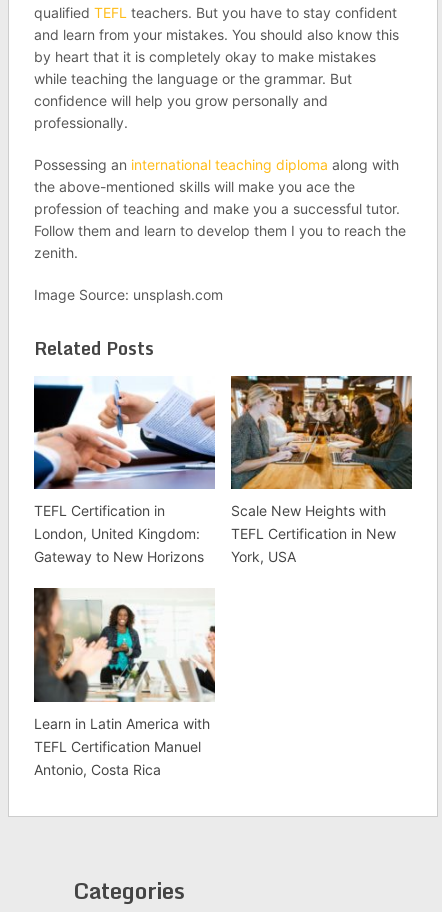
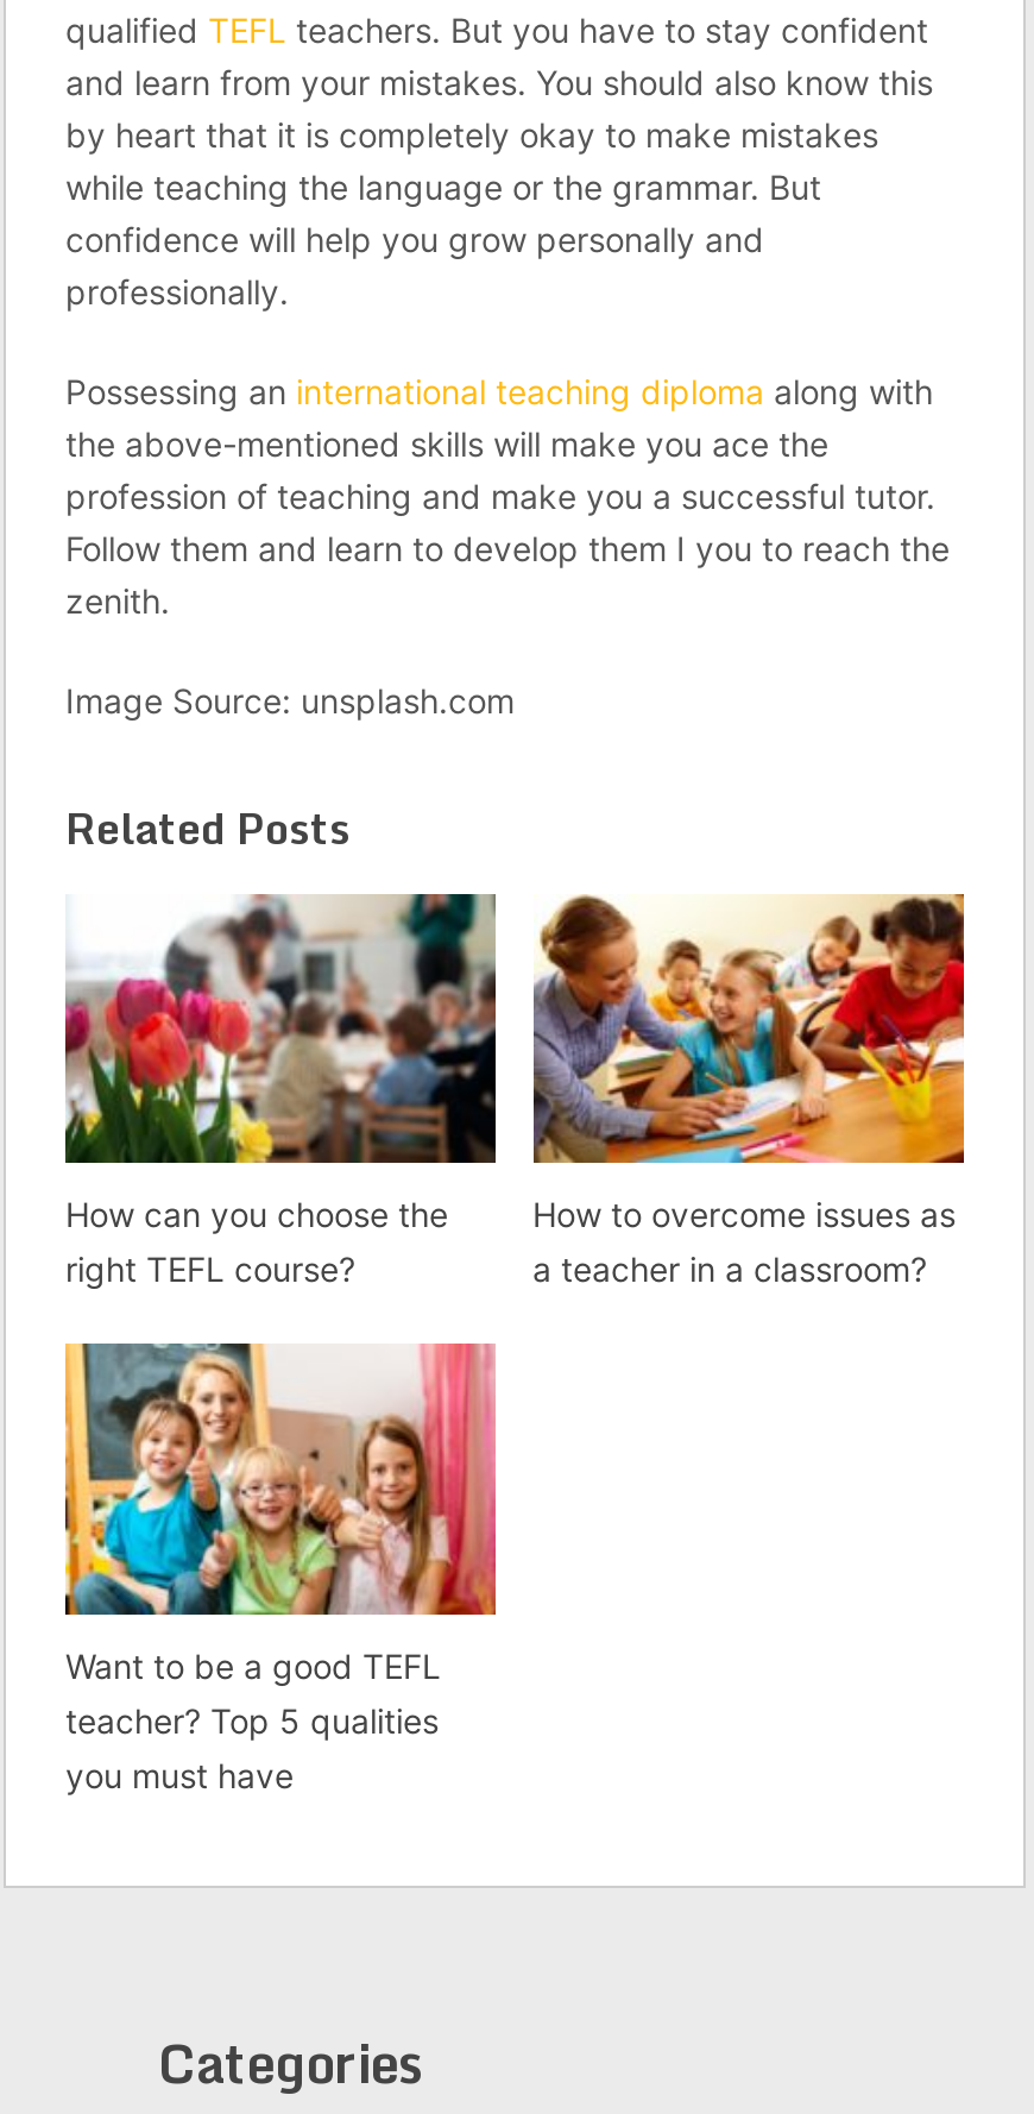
[33,379,216,565] [image] | TEFL Certification in | London, United Kingdom: | Gateway to New Horizons -> [63,892,498,1290] [image] | How can you choose the | right TEFL course?
[230,375,413,565] [image] | Scale New Heights with | TEFL Certification in New | York, USA -> [532,894,966,1290] [image] | How to overcome issues as | a teacher in a classroom?
[33,587,216,778] [image] | Learn in Latin America with | TEFL Certification Manuel | Antonio, Costa Rica -> [63,1363,498,1795] [image] | Want to be a good TEFL | teacher? Top 5 qualities | you must have

